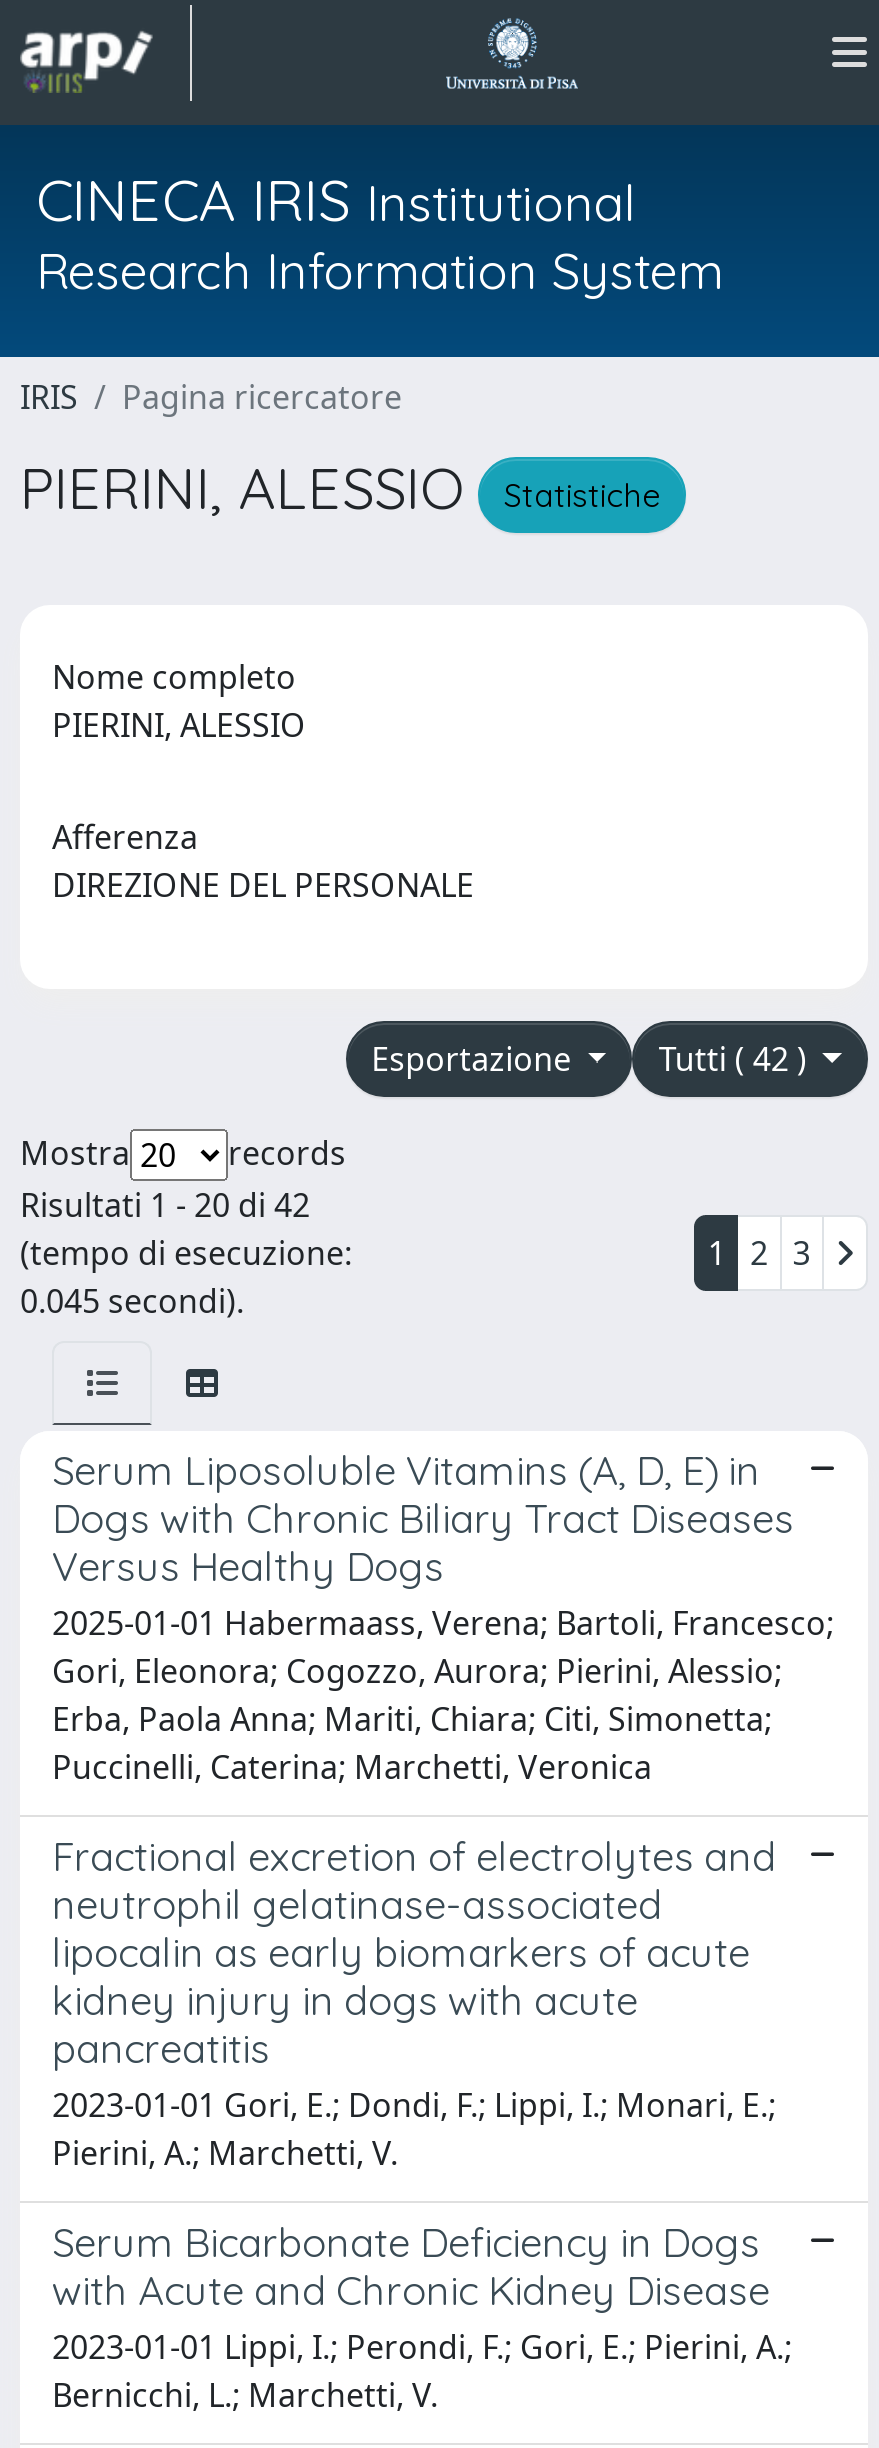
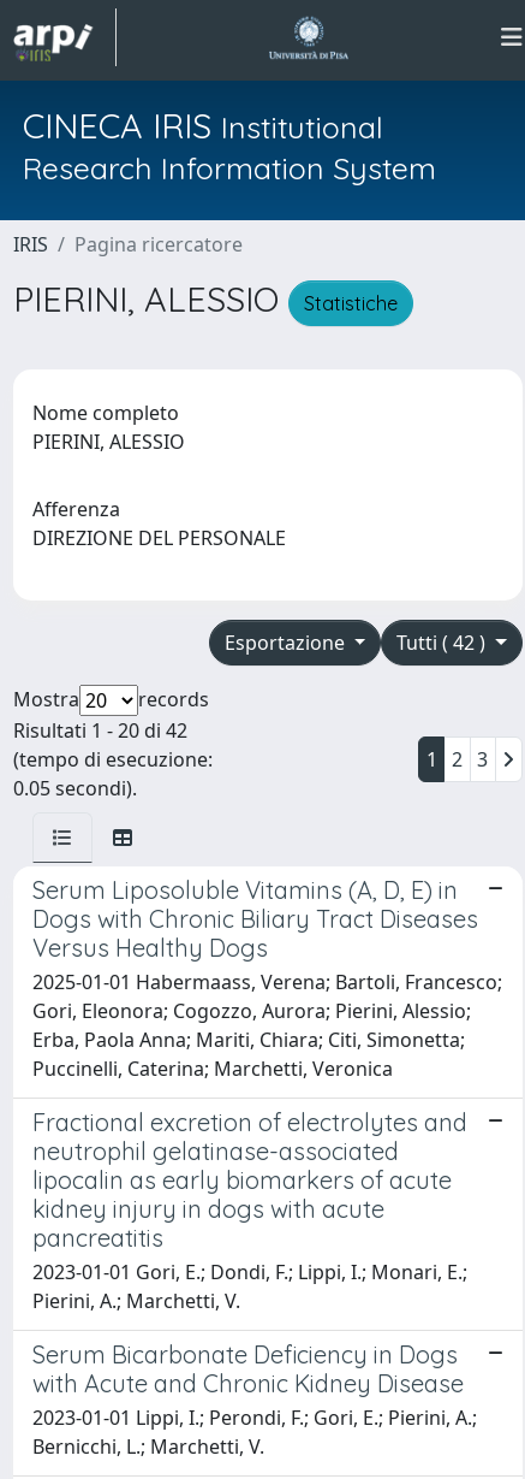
[20,1279,244,1323] 0.045 secondi). -> [13,775,137,801] 0.05 secondi).

